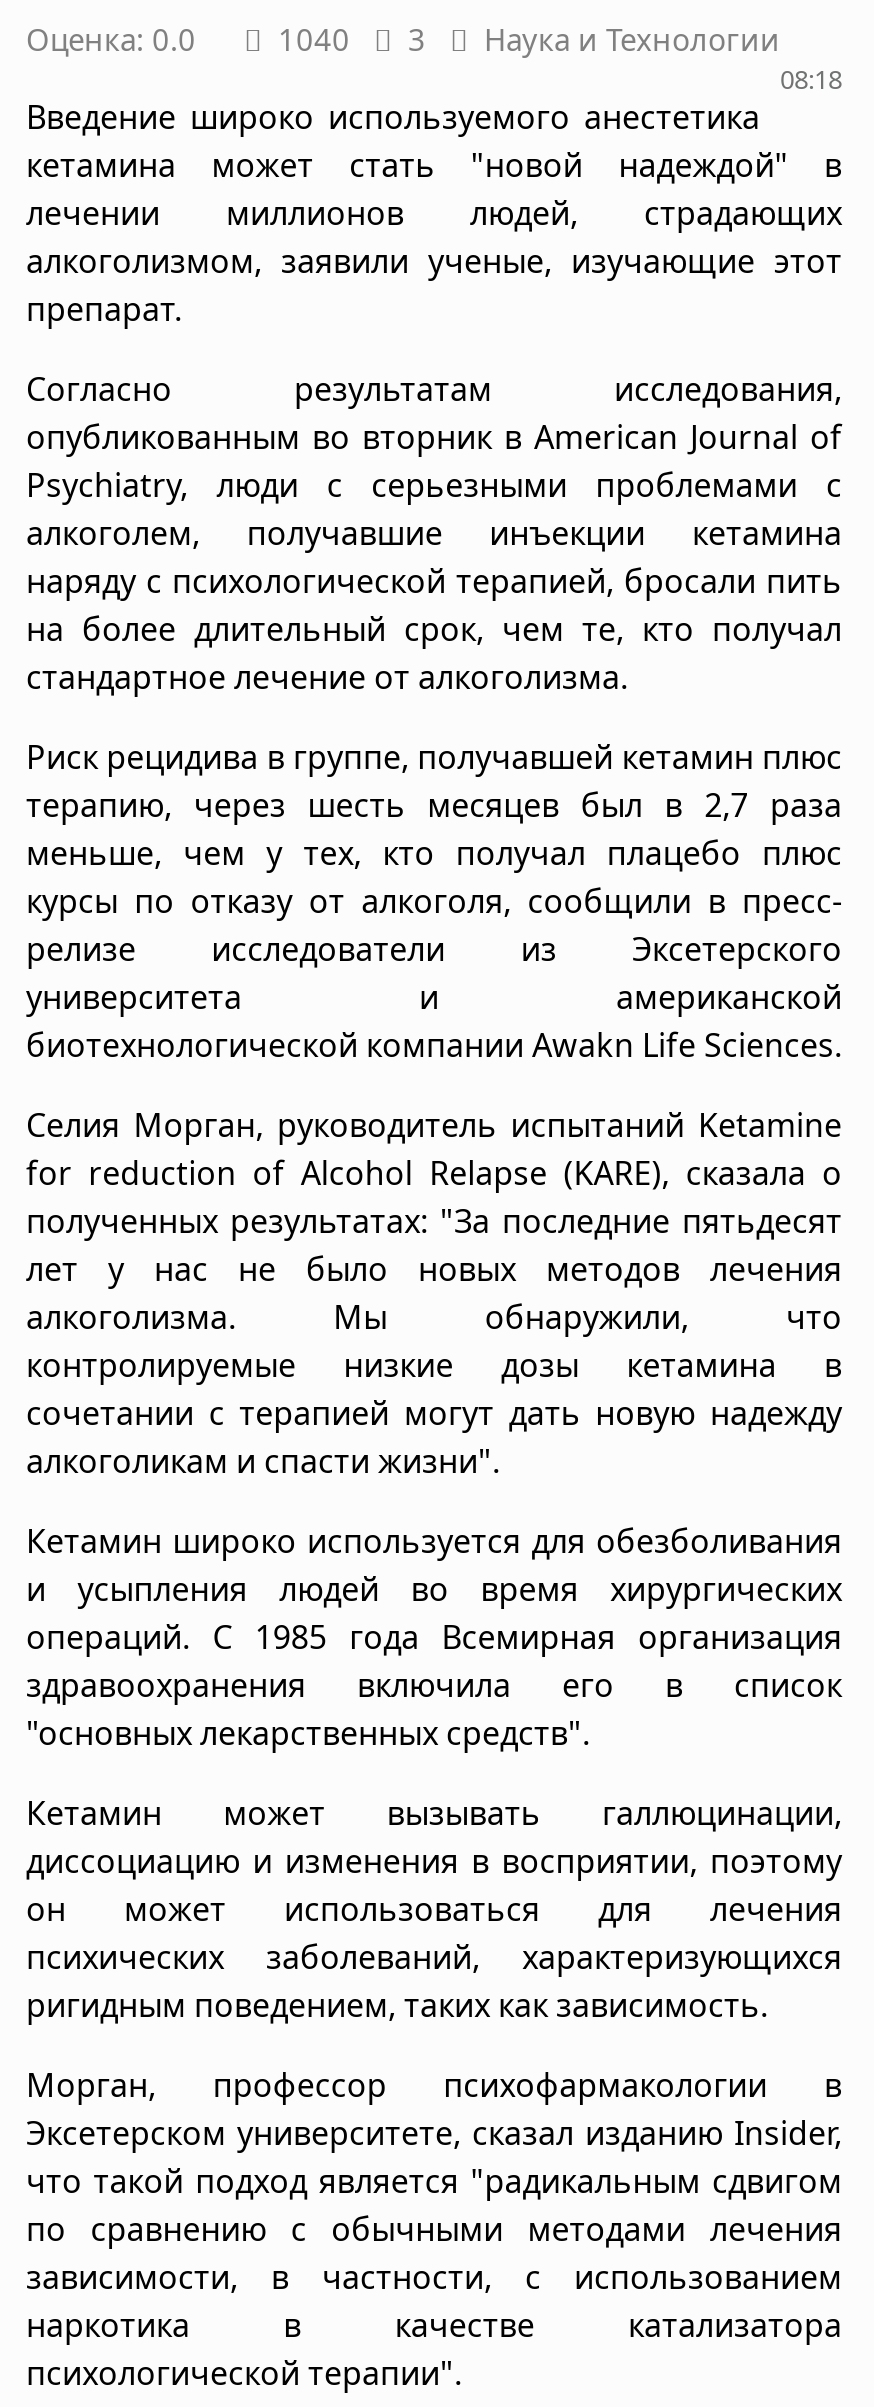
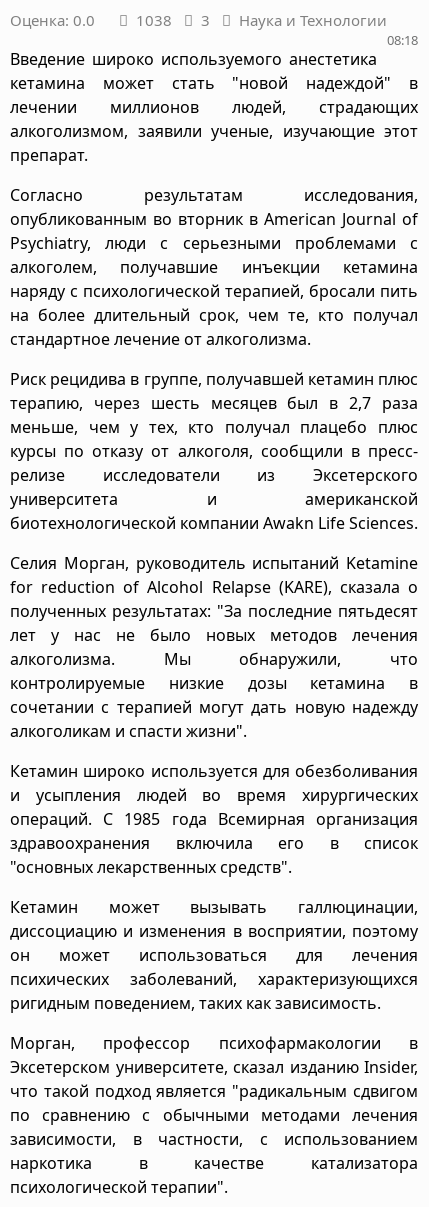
[26,20,780,60] Оценка: 0.0 1040 3 Наука и Технологии -> [10,10,387,30] Оценка: 0.0 1038 3 Наука и Технологии

